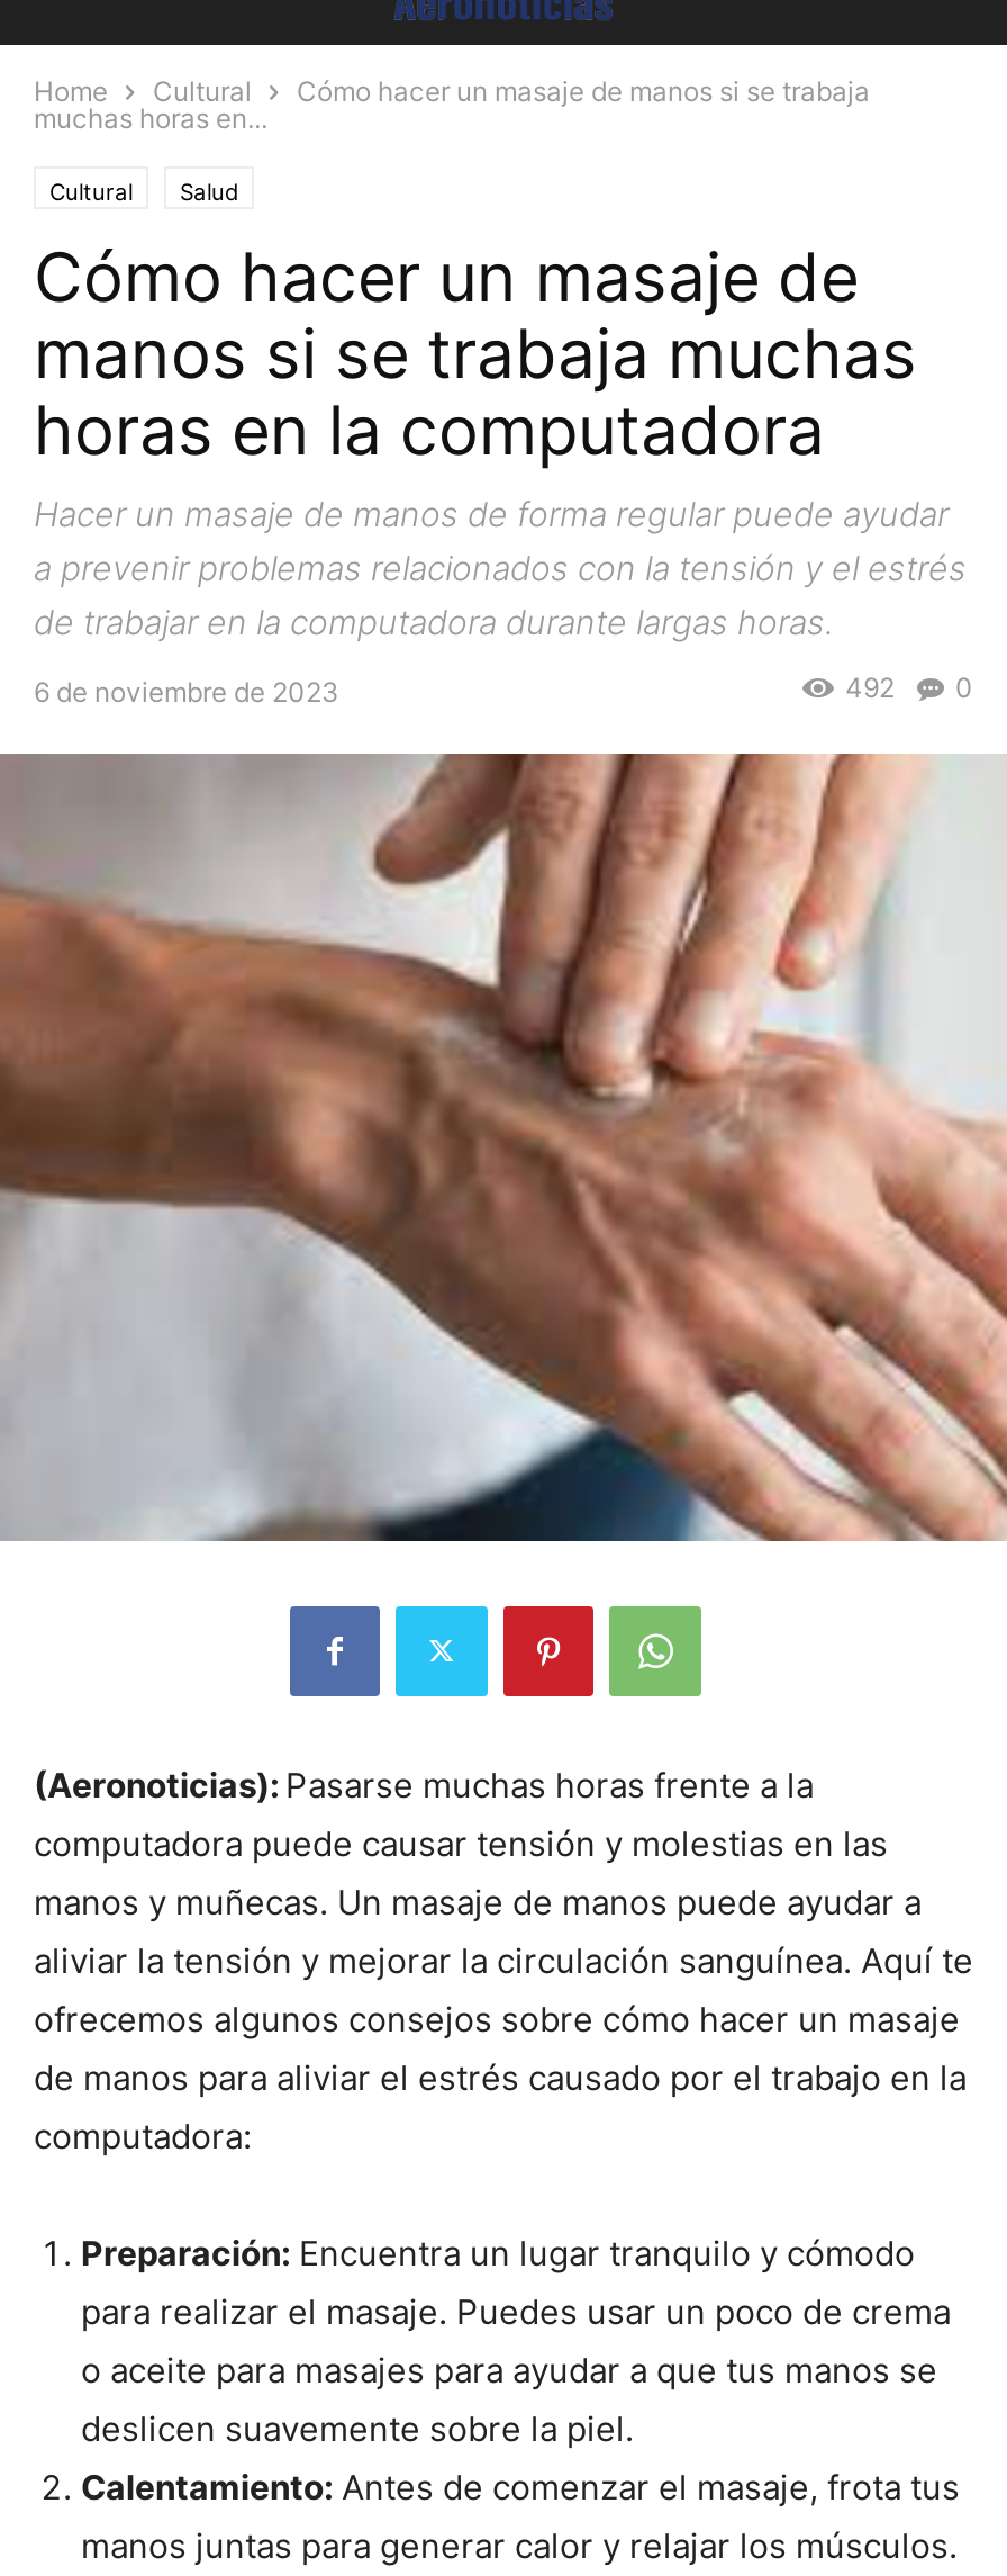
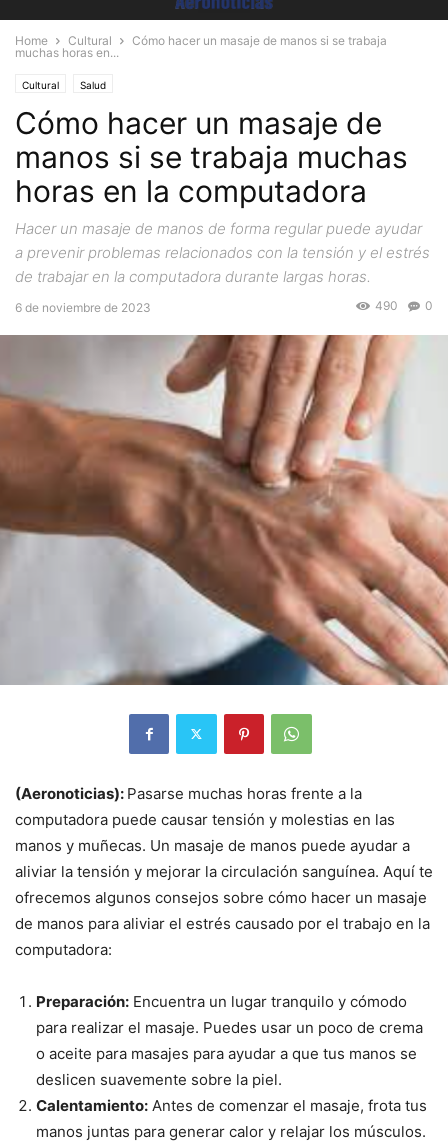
[845,670,973,704] 492 0 -> [375,298,433,313] 490 0

